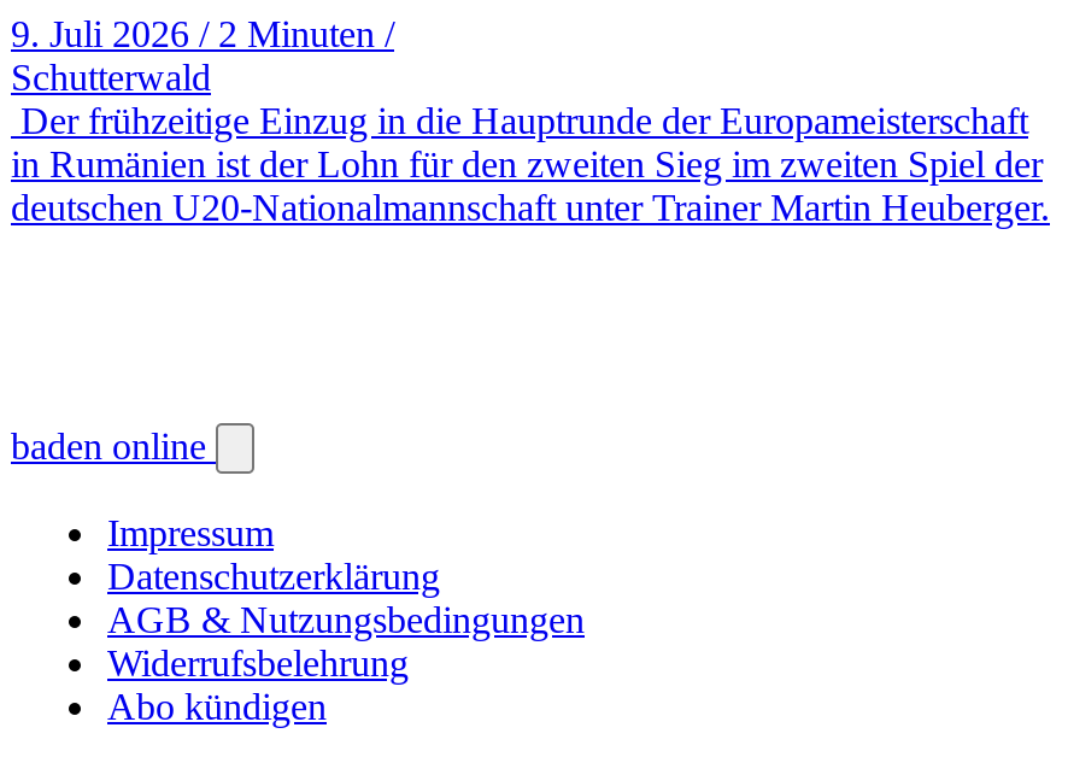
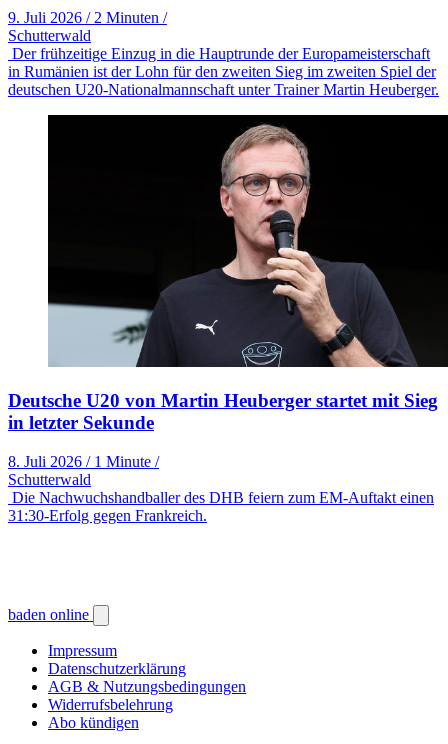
none -> [8,114,445,524] [image] | Deutsche U20 von Martin Heuberger startet mit Sieg | in letzter Sekunde | 8. Juli 2026 / 1 Minute / | Schutterwald | Die Nachwuchshandballer des DHB feiern zum EM-Auftakt einen | 31:30-Erfolg gegen Frankreich.

